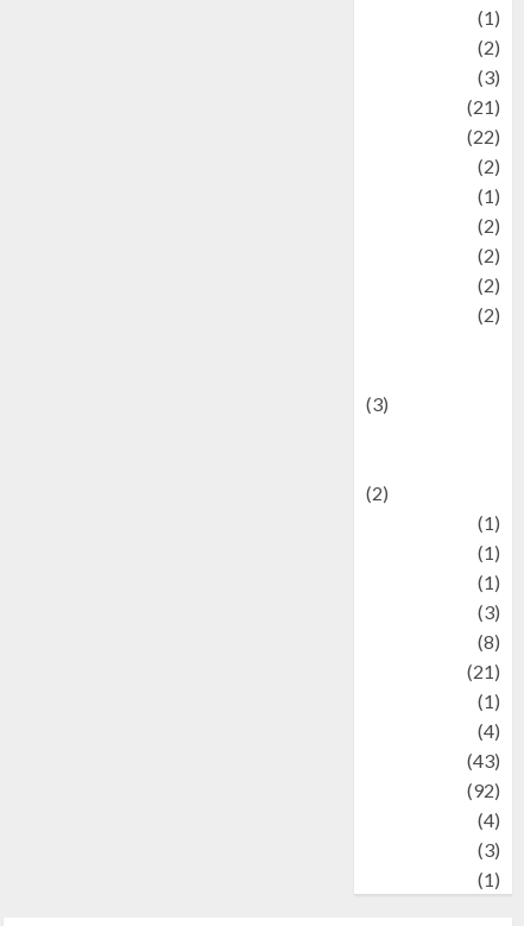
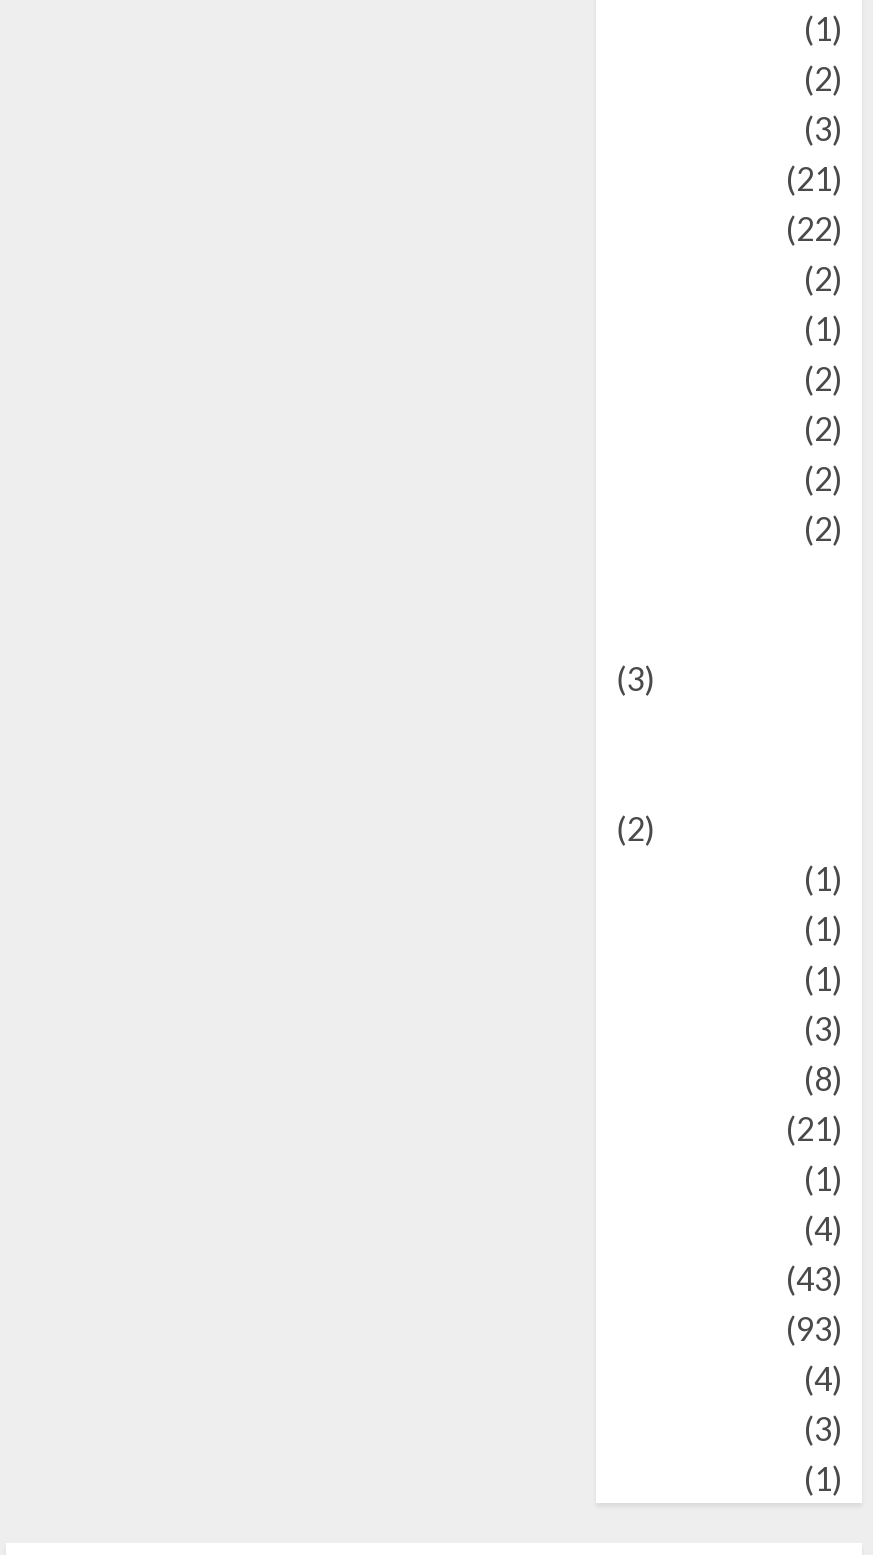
[467,779,500,801] (92) -> [786,1309,842,1347] (93)

